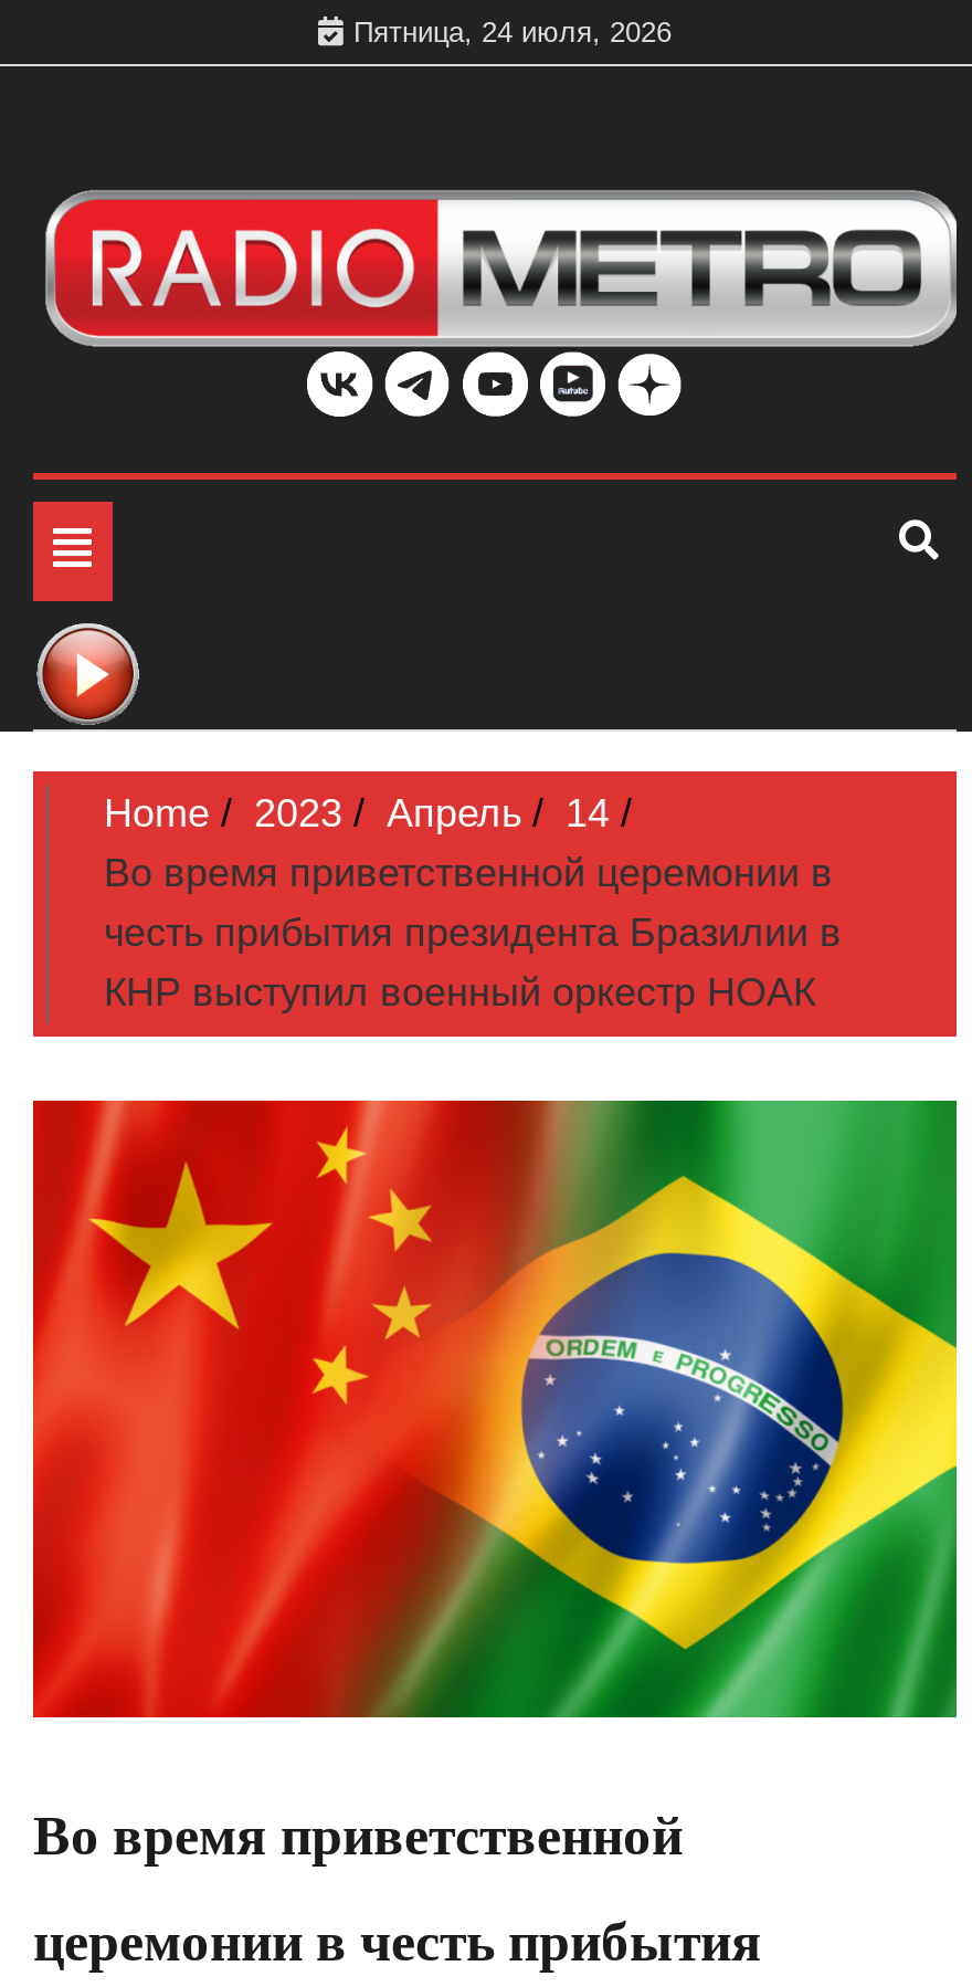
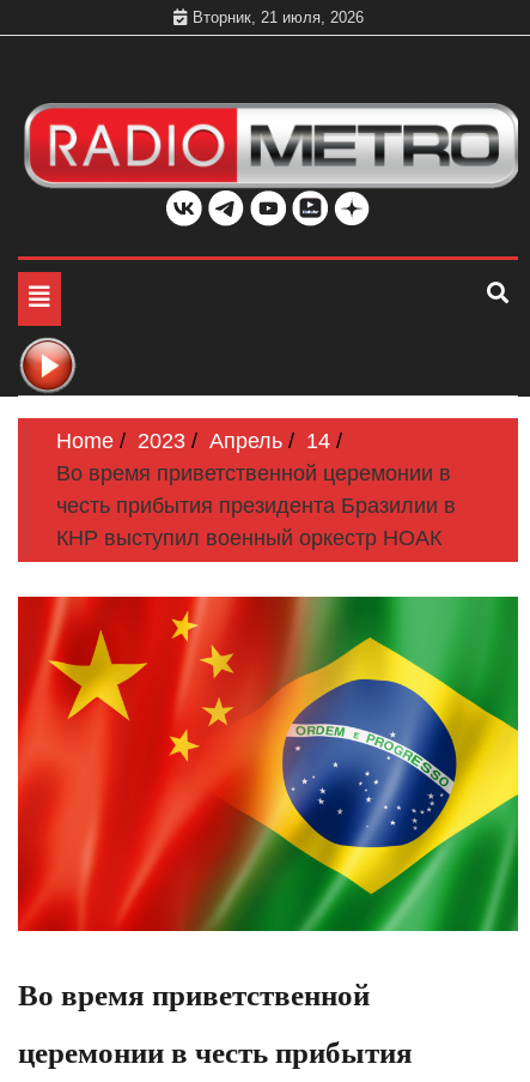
[353,15,672,49] Пятница, 24 июля, 2026 -> [192,8,363,26] Вторник, 21 июля, 2026

